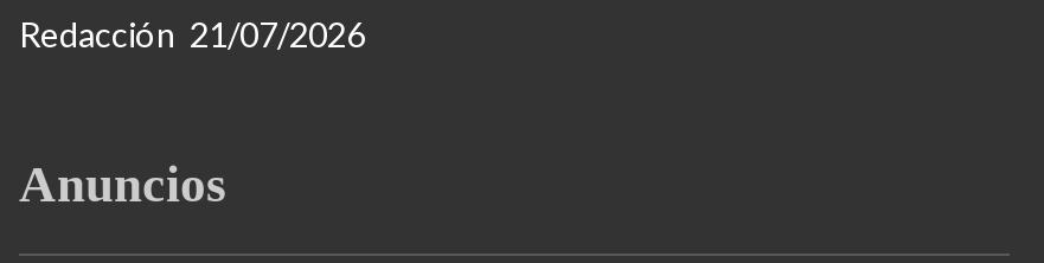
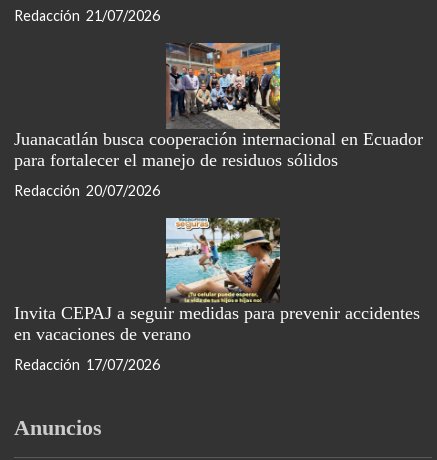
none -> [14,42,423,199] [image] | Juanacatlán busca cooperación internacional en Ecuador | para fortalecer el manejo de residuos sólidos | Redacción 20/07/2026
none -> [14,217,420,373] [image] | Invita CEPAJ a seguir medidas para prevenir accidentes | en vacaciones de verano | Redacción 17/07/2026

